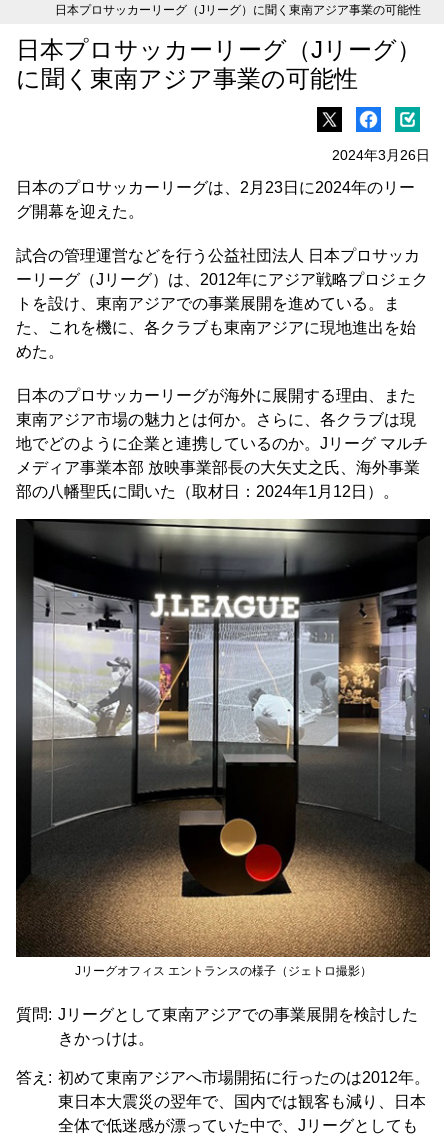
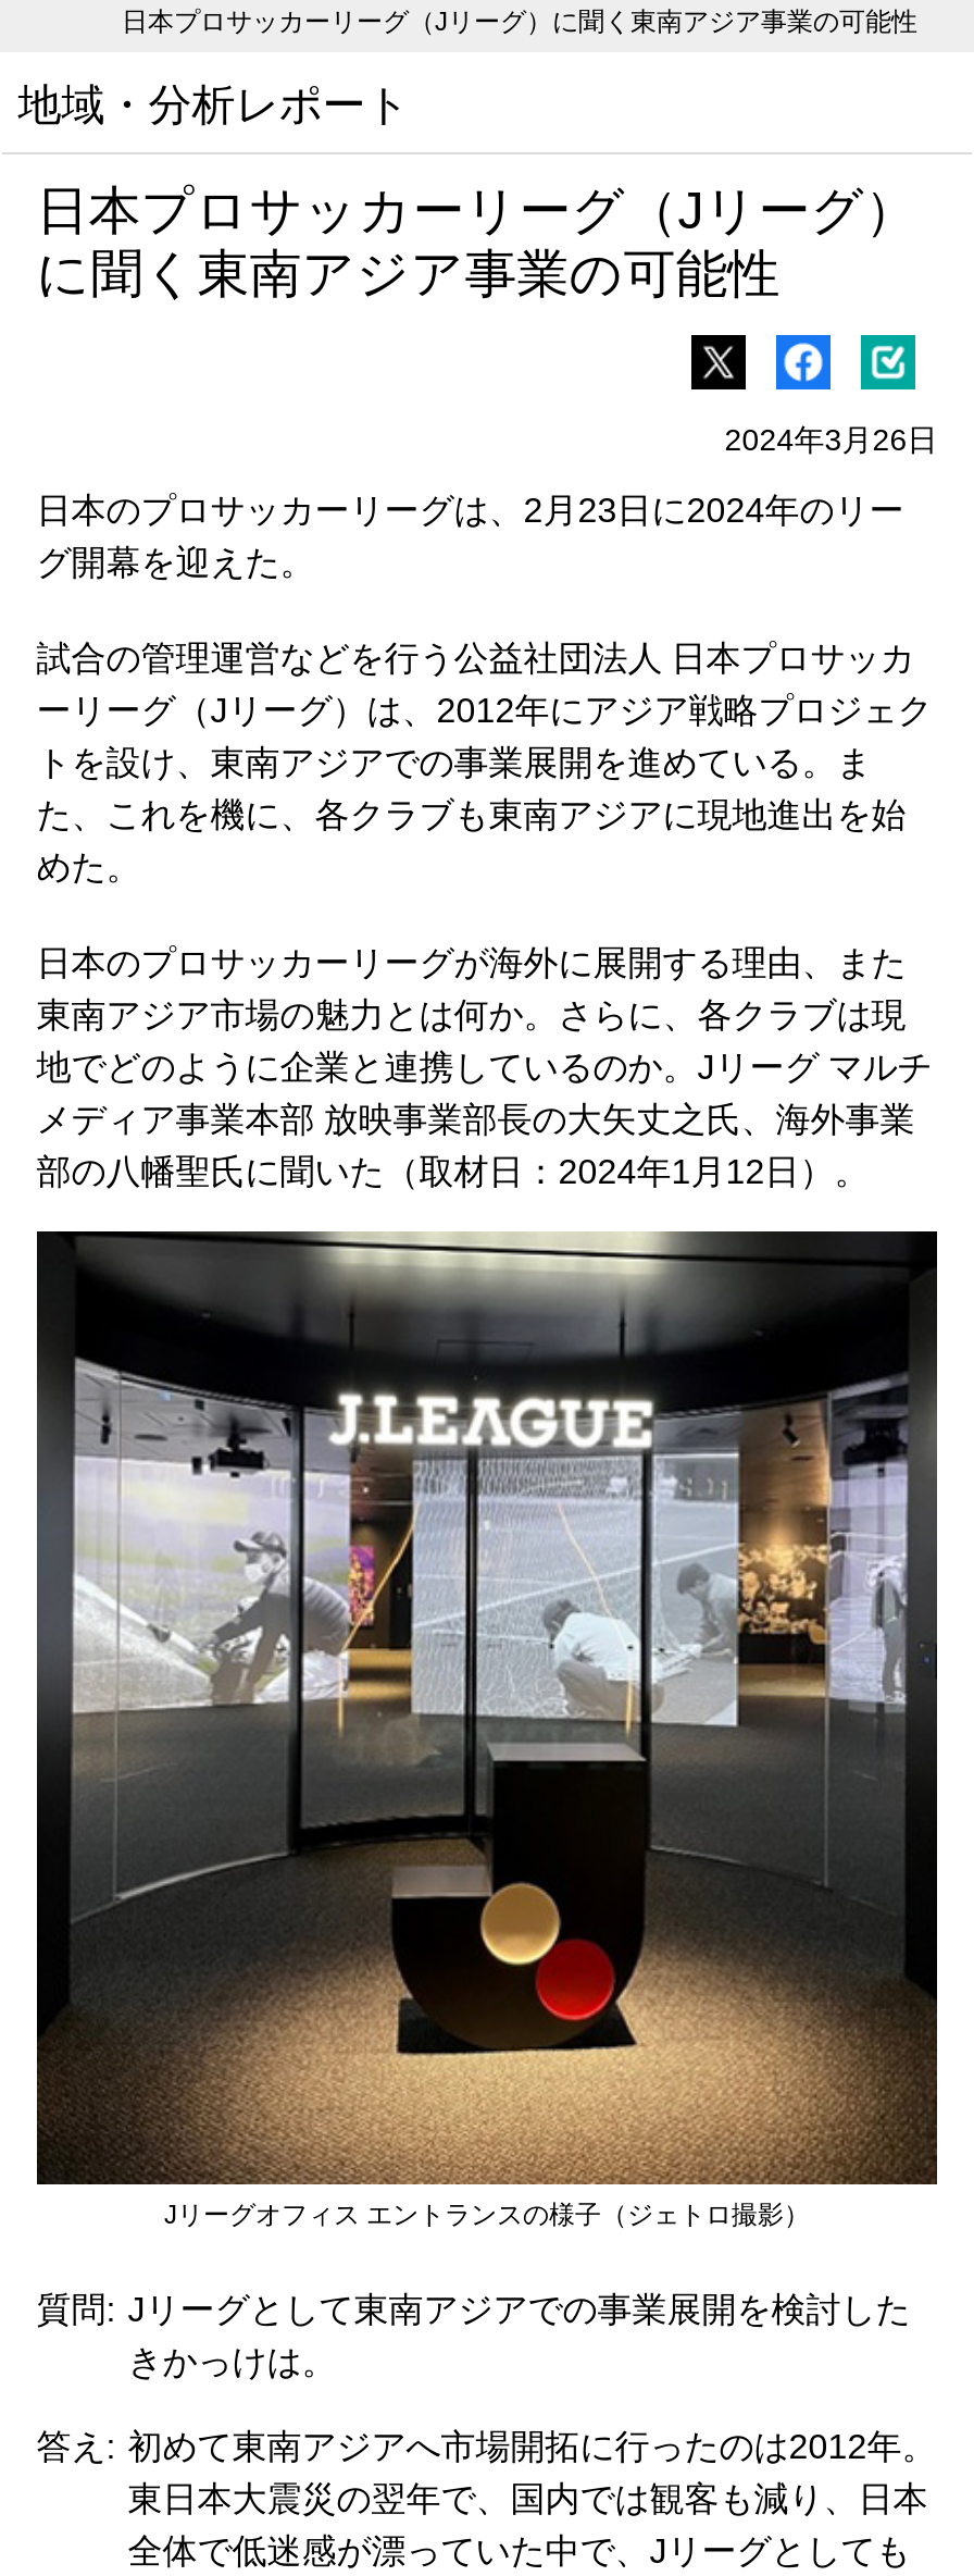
none -> [18,81,409,128] 地域・分析レポート

